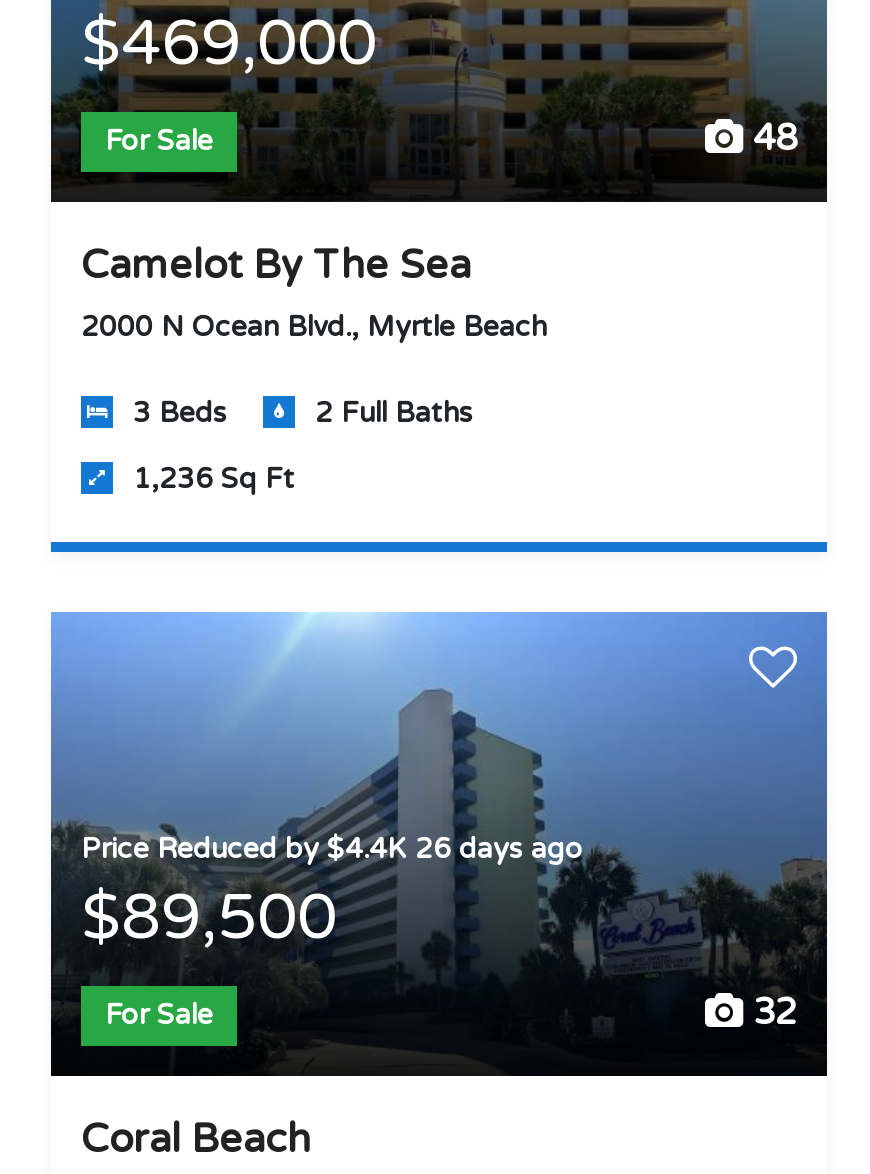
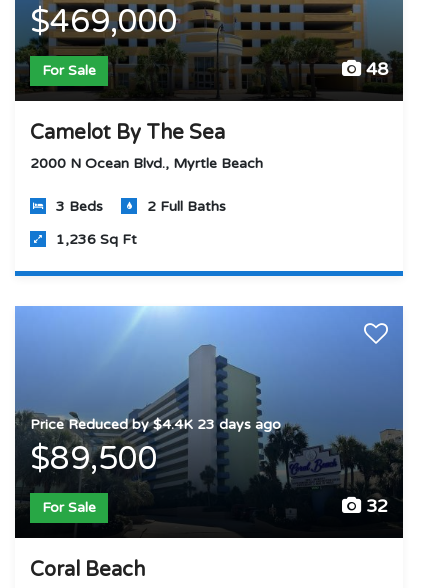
[81,833,583,867] Price Reduced by $4.4K 26 days ago -> [30,416,281,433] Price Reduced by $4.4K 23 days ago

